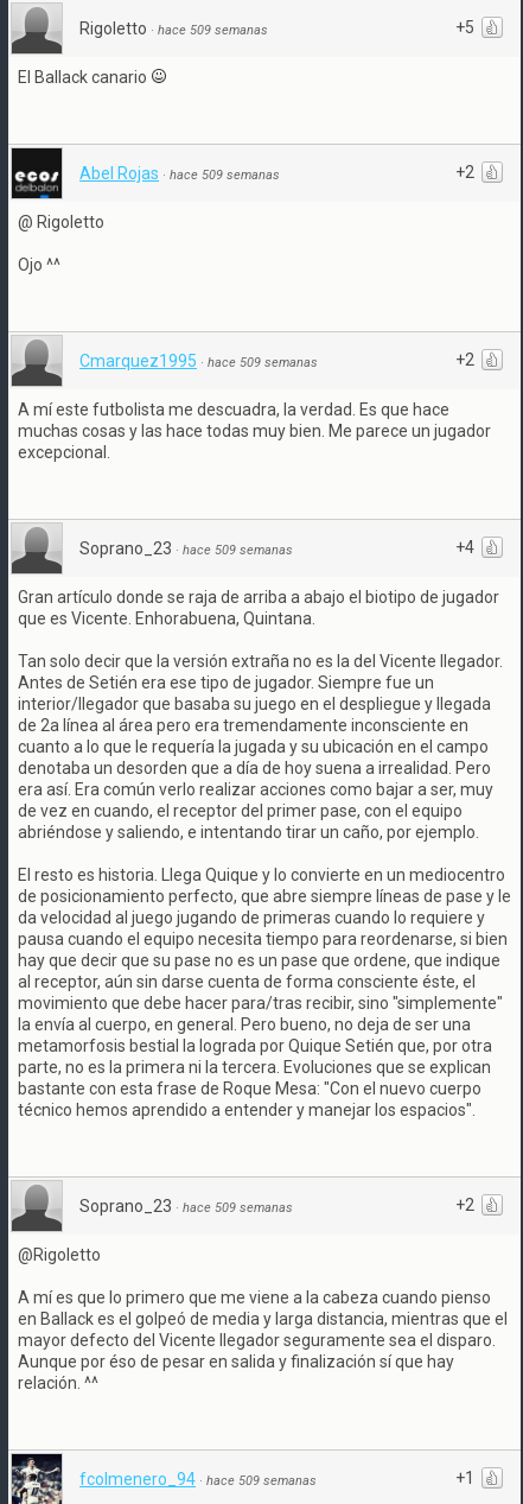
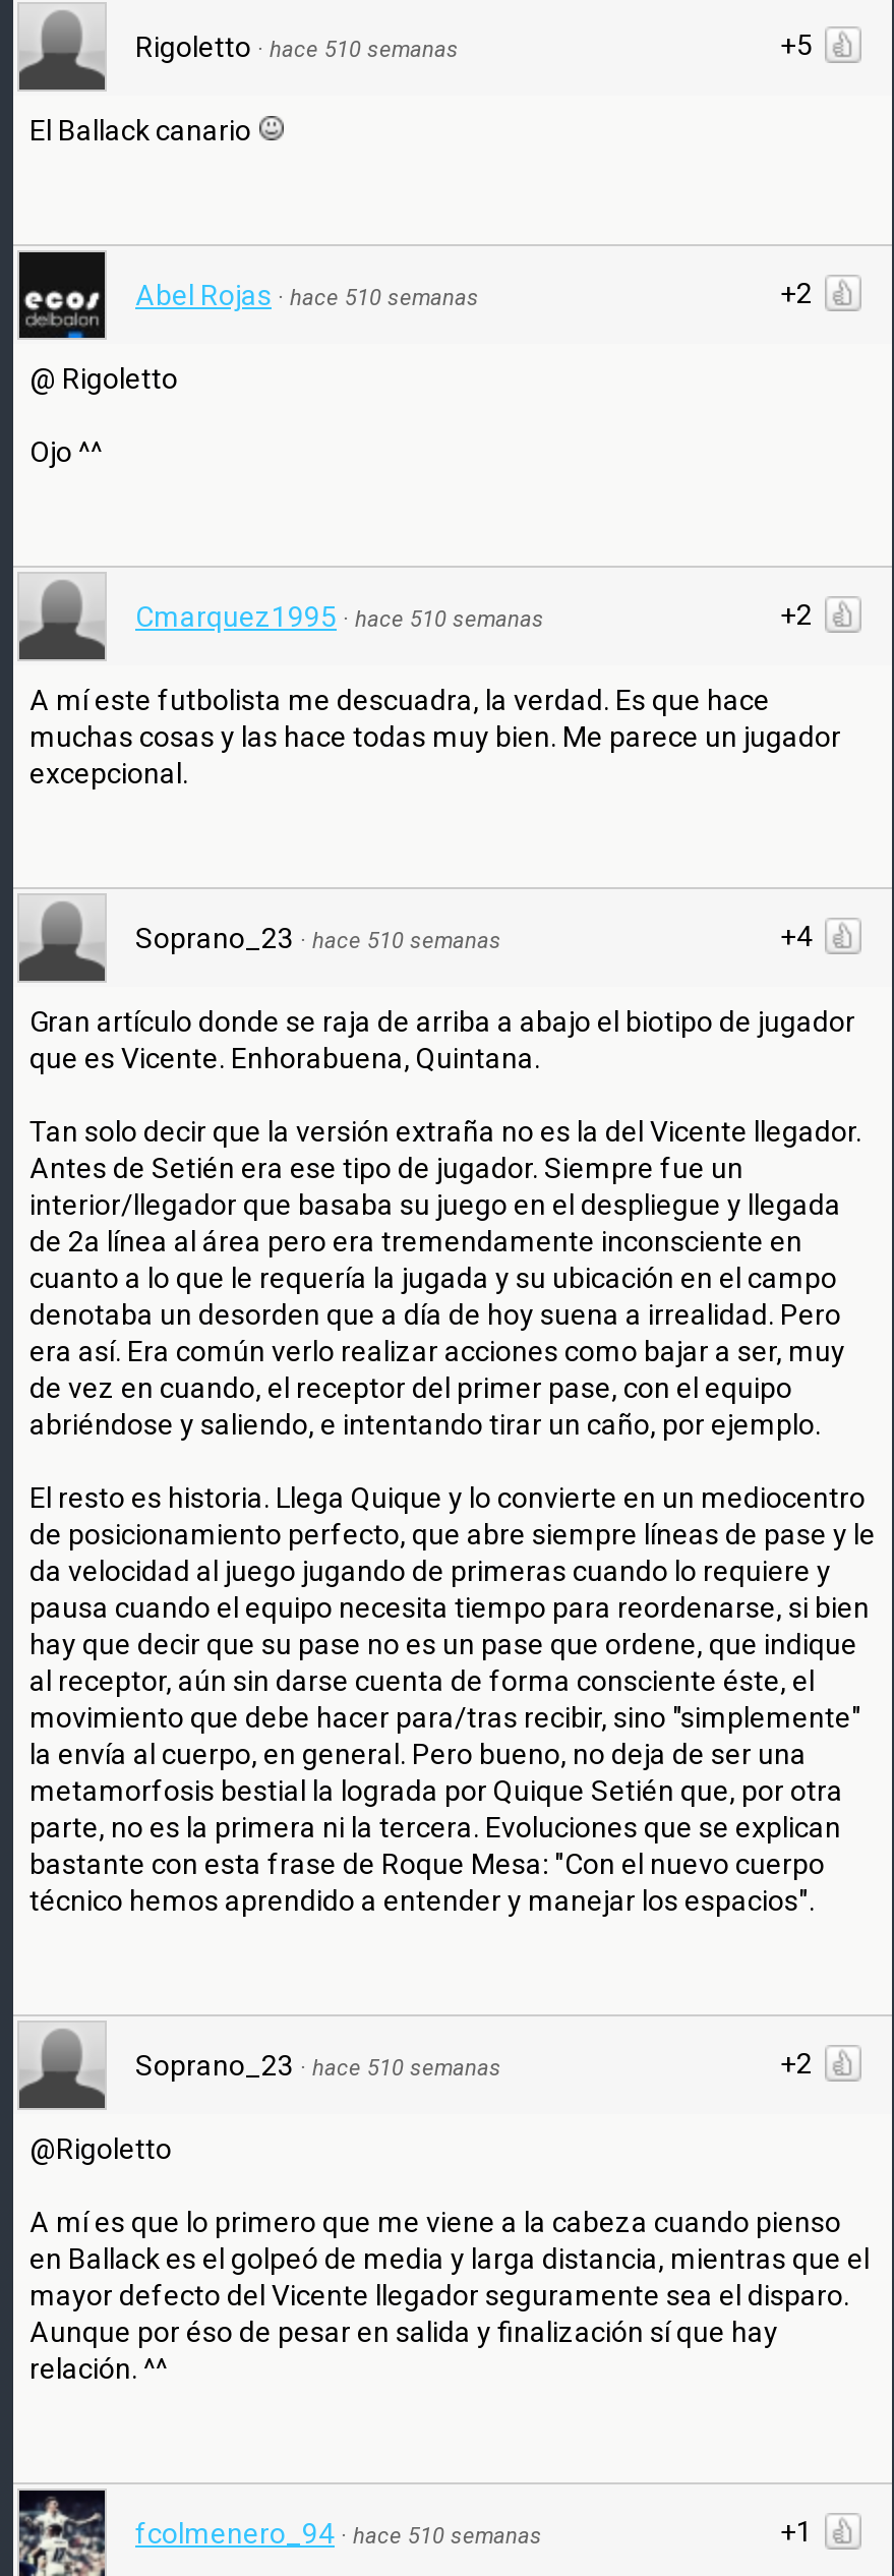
[79,19,268,38] Rigoletto · hace 509 semanas -> [135,31,459,63] Rigoletto · hace 510 semanas
[79,164,280,183] Abel Rojas · hace 509 semanas -> [135,279,479,311] Abel Rojas · hace 510 semanas
[79,351,318,370] Cmarquez1995 · hace 509 semanas -> [135,600,544,633] Cmarquez1995 · hace 510 semanas
[79,539,293,558] Soprano_23 · hace 509 semanas -> [135,922,501,954] Soprano_23 · hace 510 semanas
[79,1197,293,1216] Soprano_23 · hace 509 semanas -> [135,2049,501,2082] Soprano_23 · hace 510 semanas
[79,1470,317,1489] fcolmenero_94 · hace 509 semanas -> [135,2517,542,2550] fcolmenero_94 · hace 510 semanas

